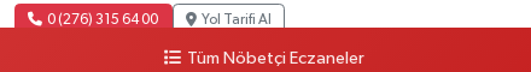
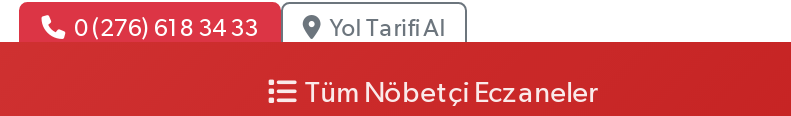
[48,13,159,27] 0 (276) 315 64 00 -> [74,17,258,41] 0 (276) 618 34 33

